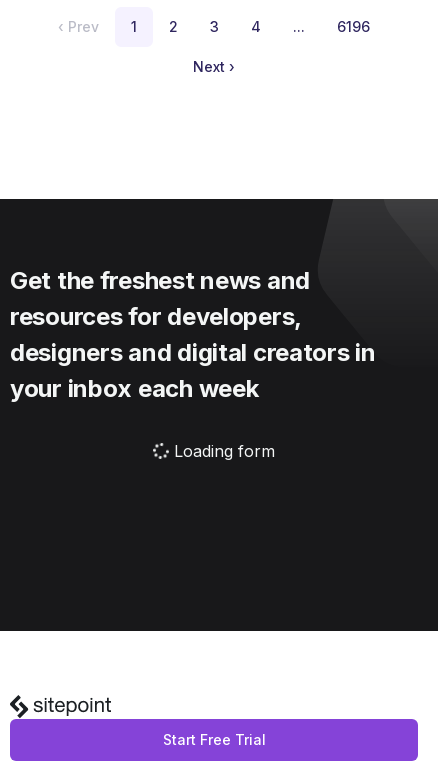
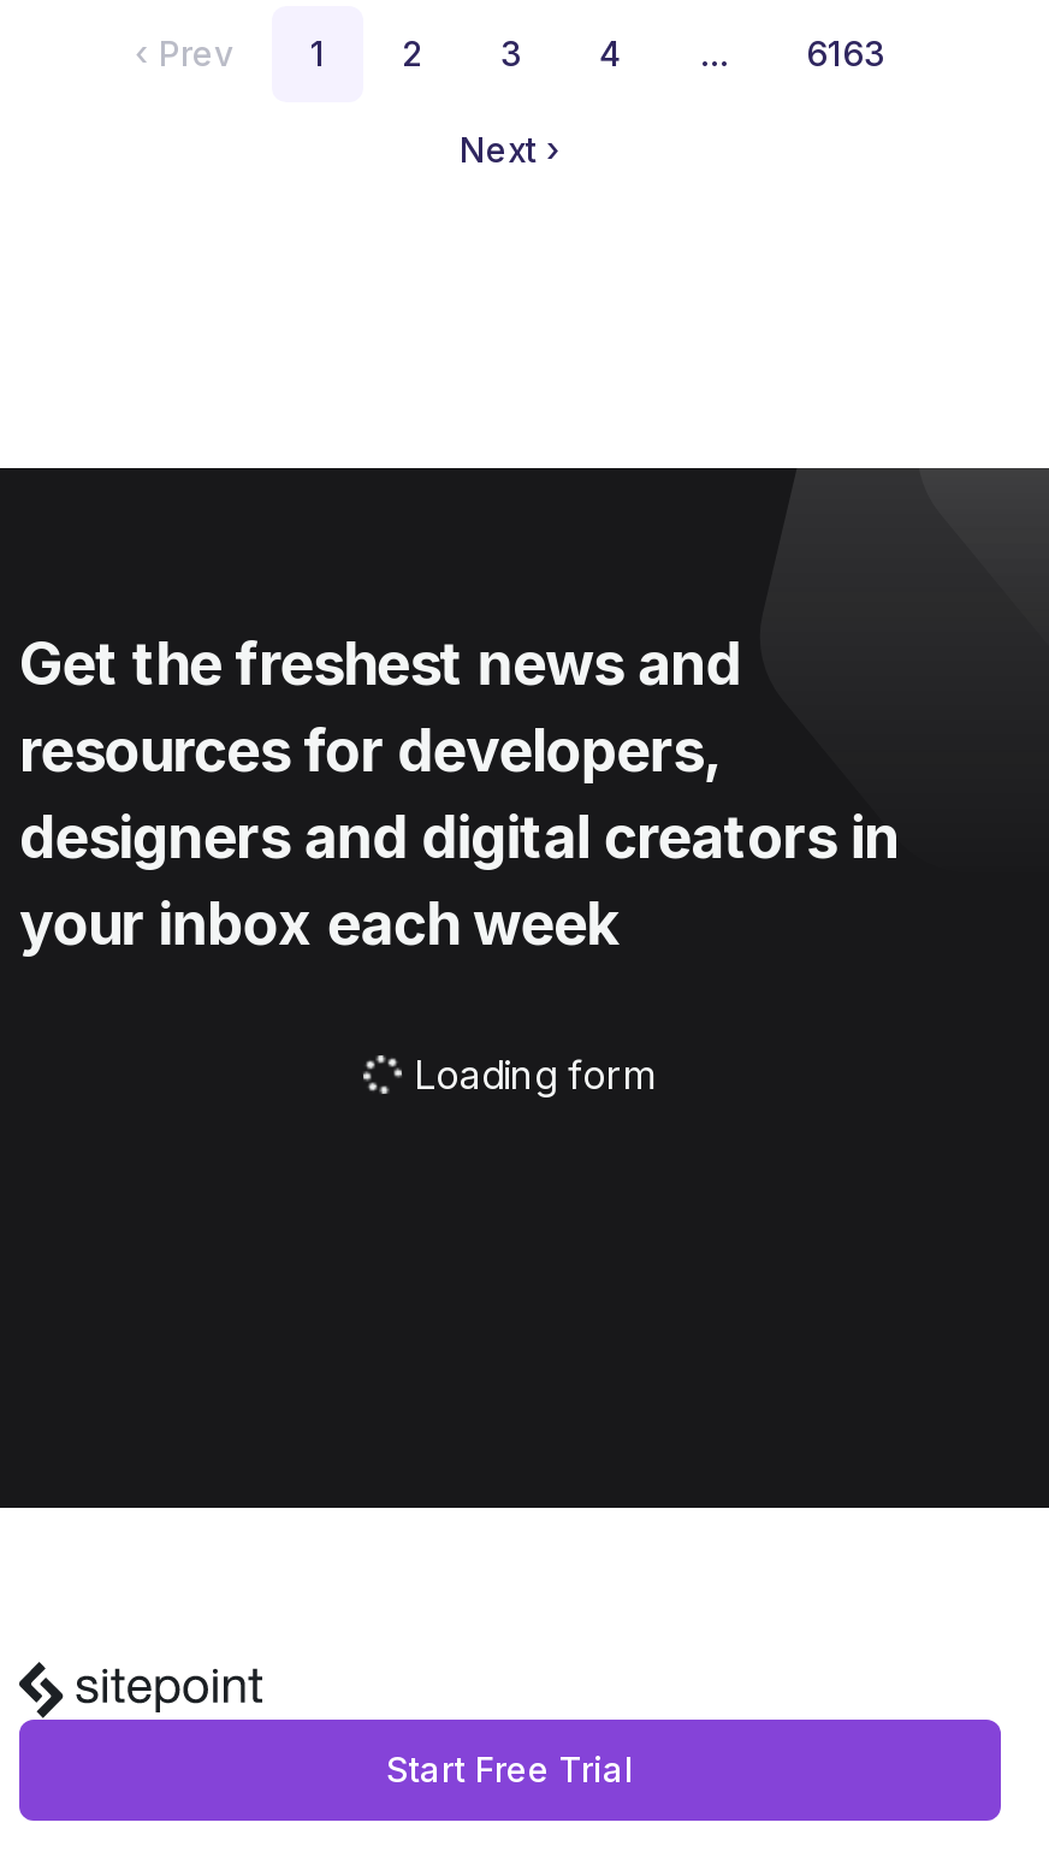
[337,18,370,35] 6196 -> [806,32,885,73] 6163

